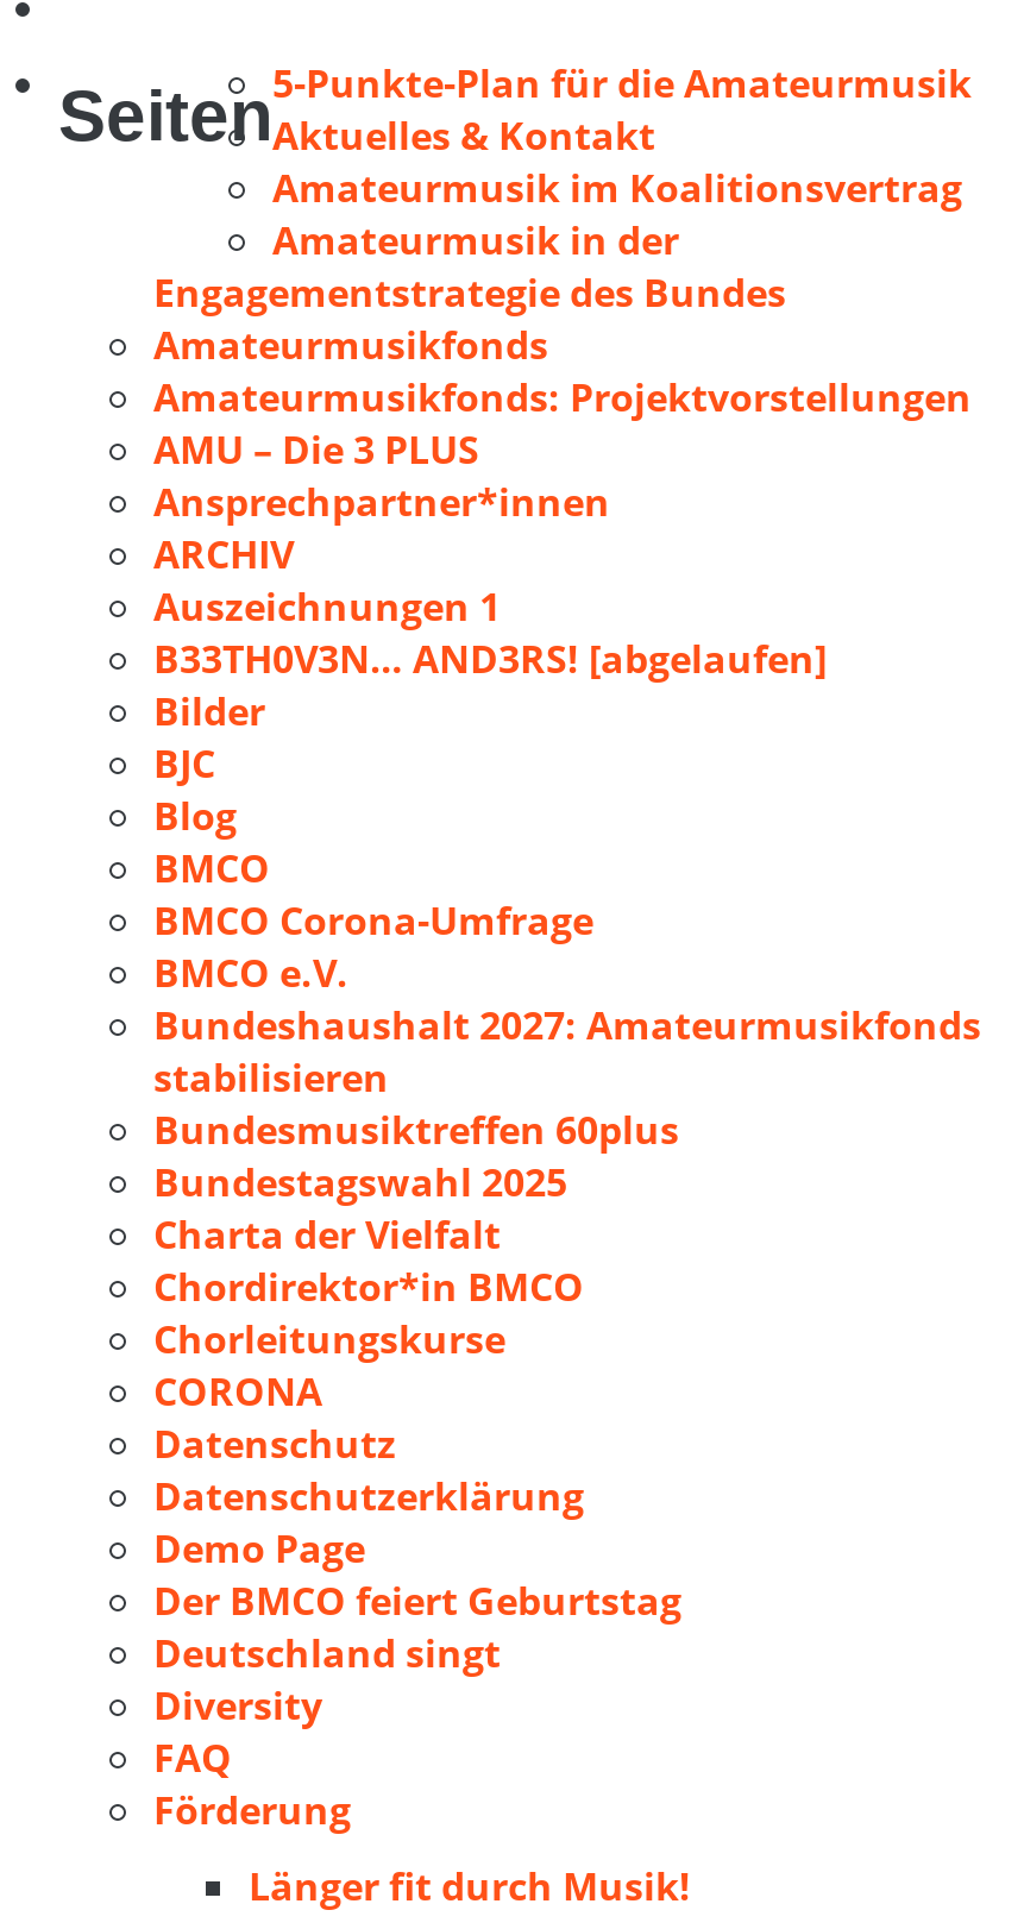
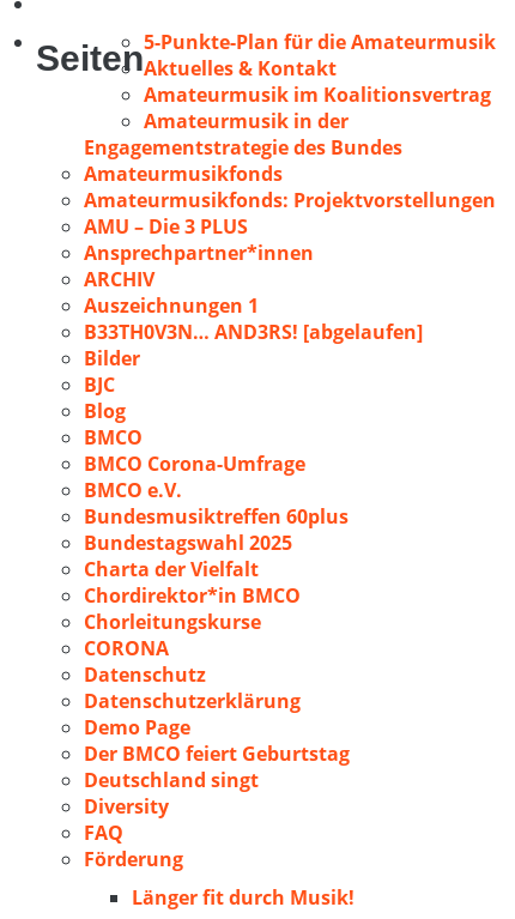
[153,999,981,1104] Bundeshaushalt 2027: Amateurmusikfonds | stabilisieren -> none

